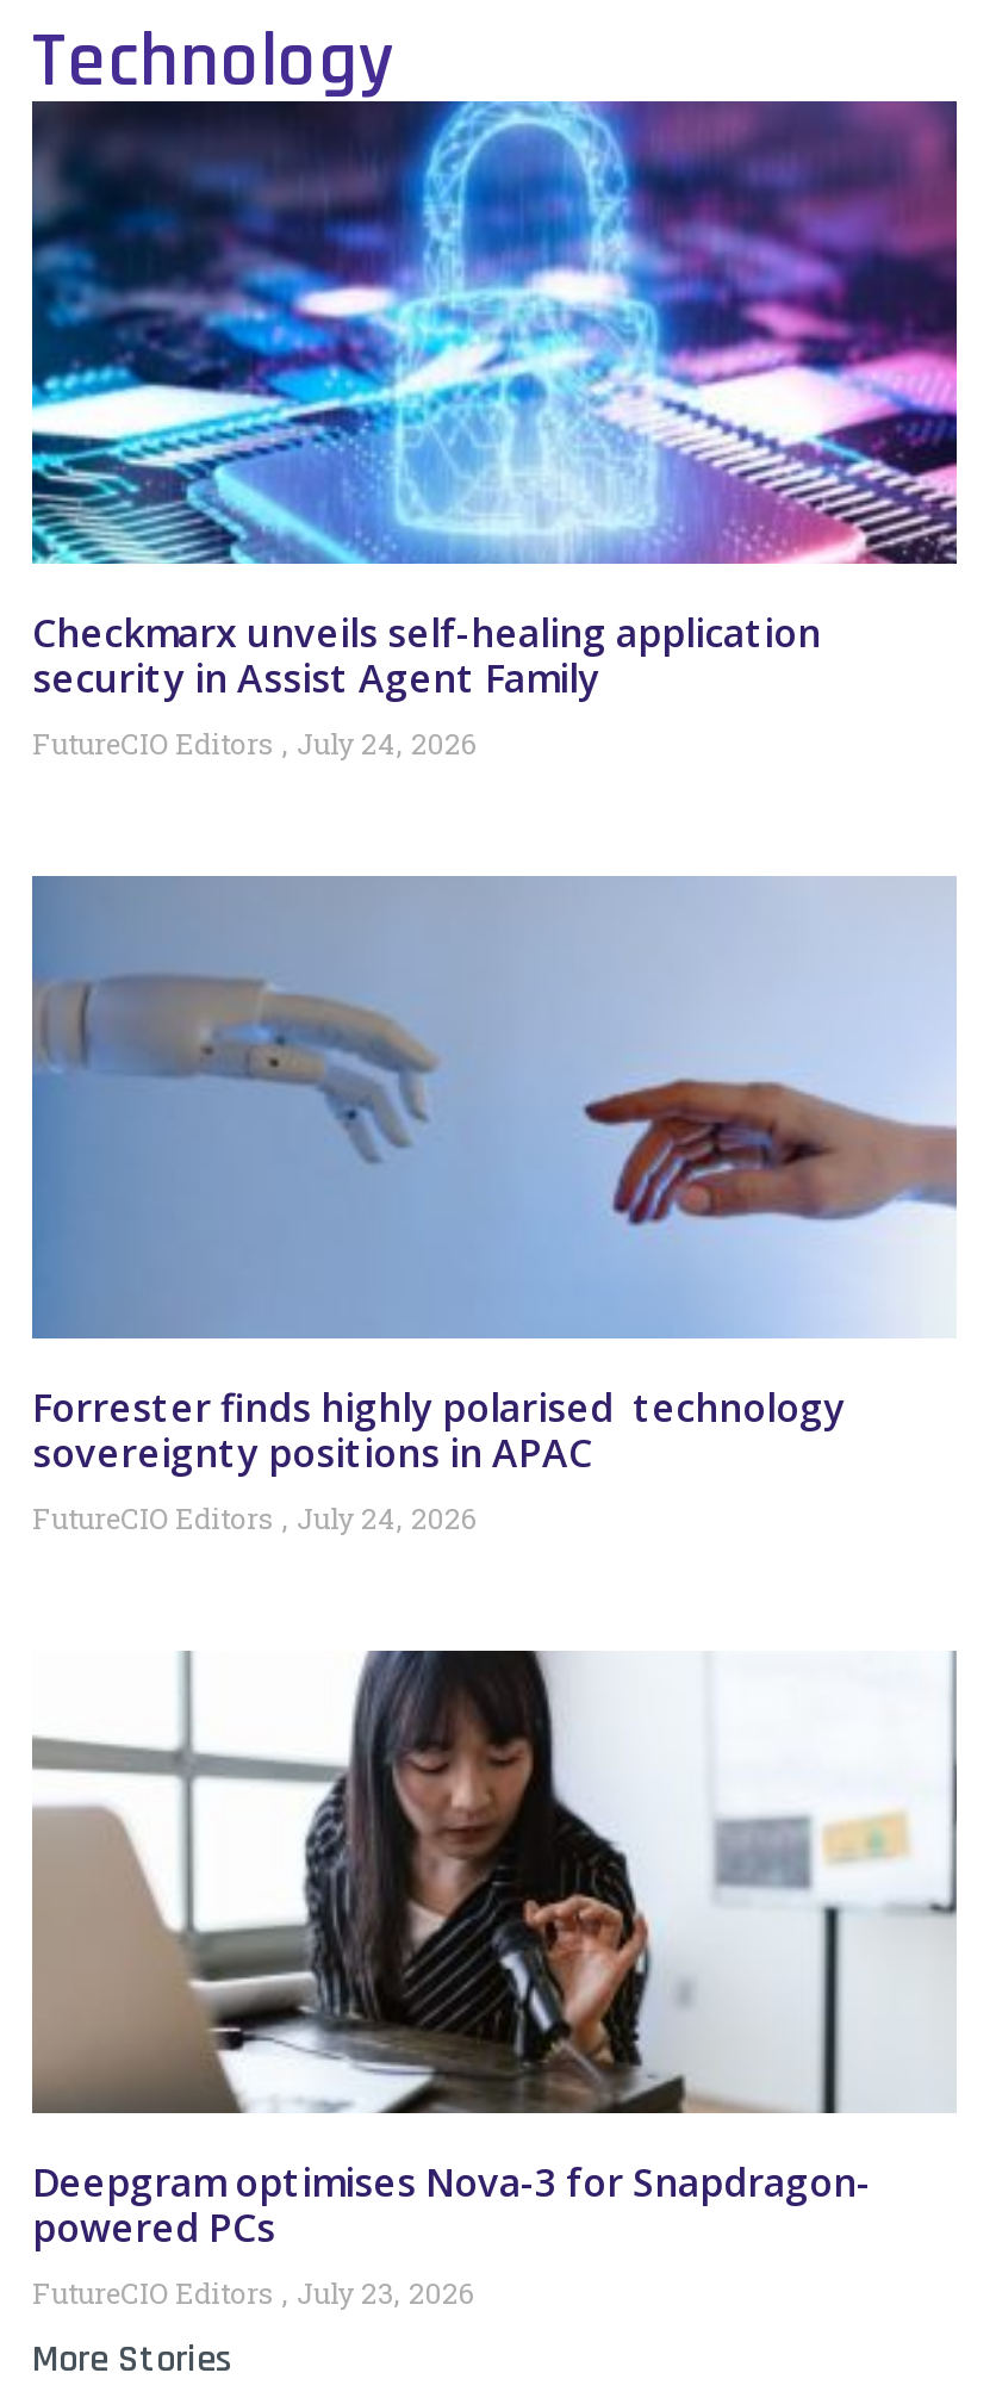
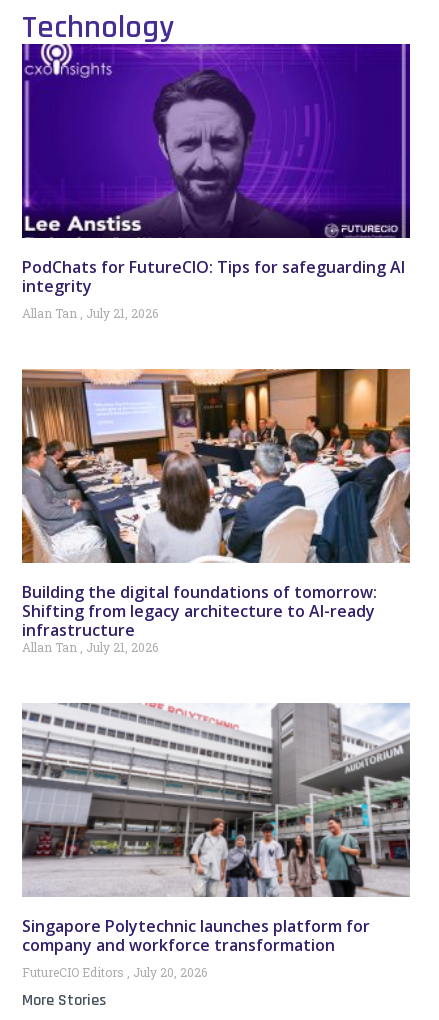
[30,99,959,761] [image] | Checkmarx unveils self-healing application | security in Assist Agent Family | FutureCIO Editors July 24, 2026 -> [21,43,411,321] [image] | PodChats for FutureCIO: Tips for safeguarding AI | integrity | Allan Tan July 21, 2026
[30,874,957,1536] [image] | Forrester finds highly polarised technology | sovereignty positions in APAC | FutureCIO Editors July 24, 2026 -> [21,368,411,655] [image] | Building the digital foundations of tomorrow: | Shifting from legacy architecture to AI-ready | infrastructure | Allan Tan July 21, 2026
[32,1648,957,2311] [image] | Deepgram optimises Nova-3 for Snapdragon- | powered PCs | FutureCIO Editors July 23, 2026 -> [21,702,411,980] [image] | Singapore Polytechnic launches platform for | company and workforce transformation | FutureCIO Editors July 20, 2026

